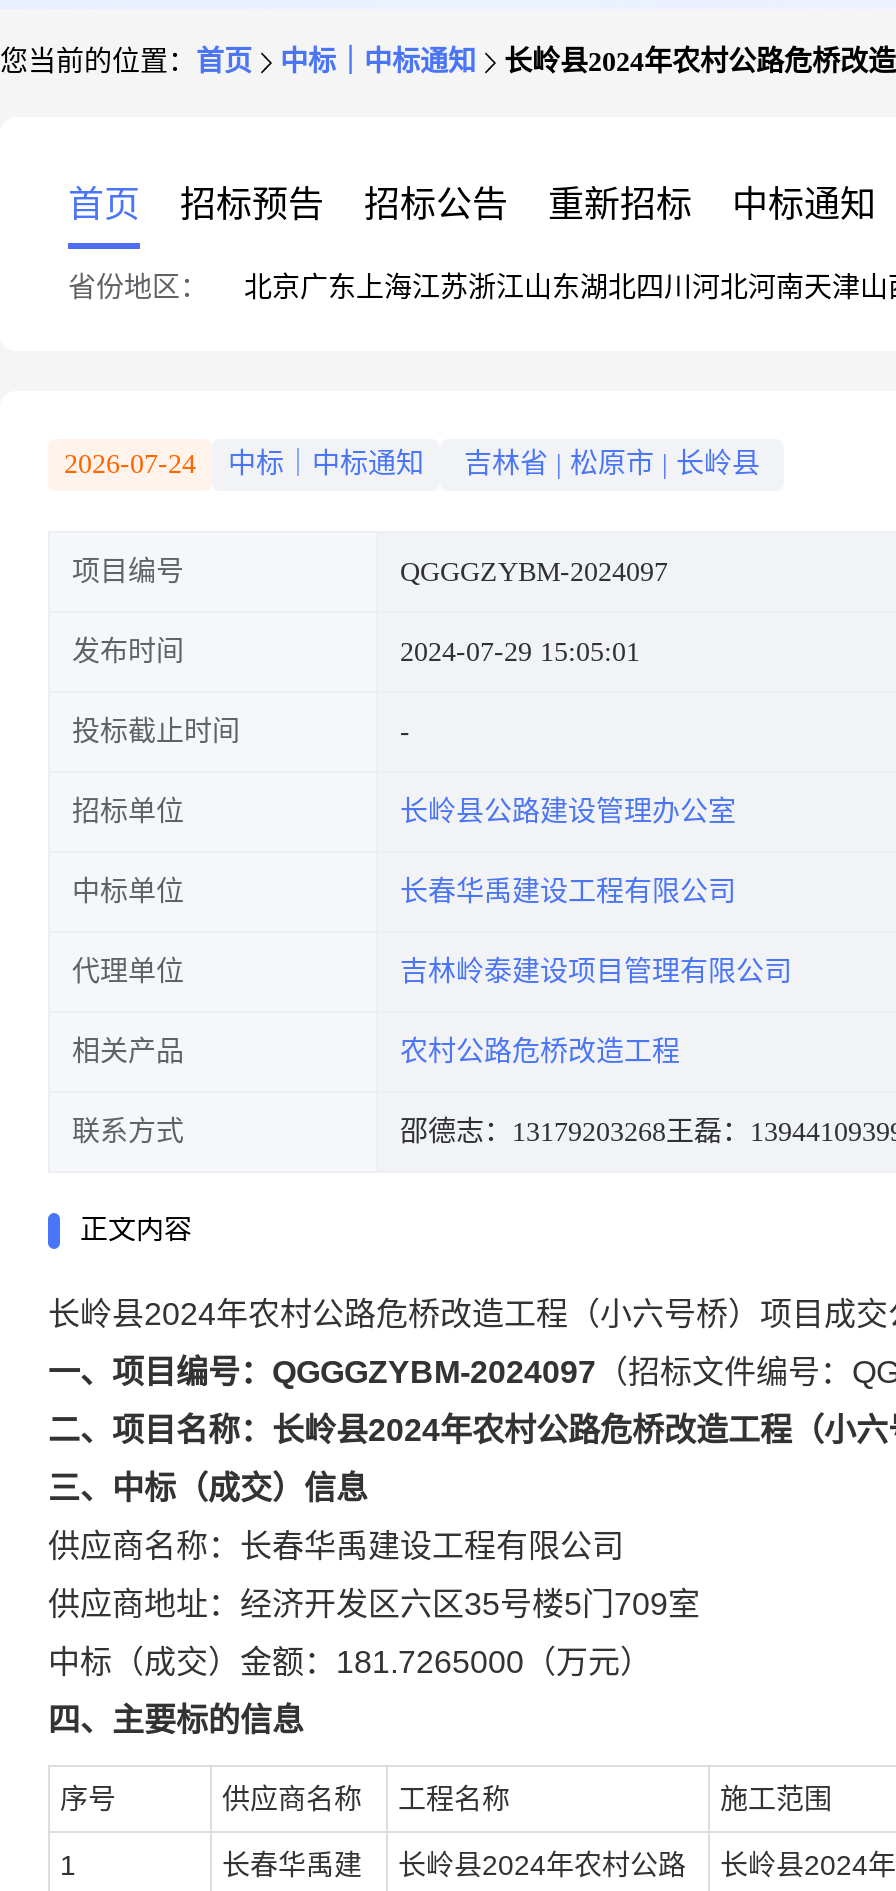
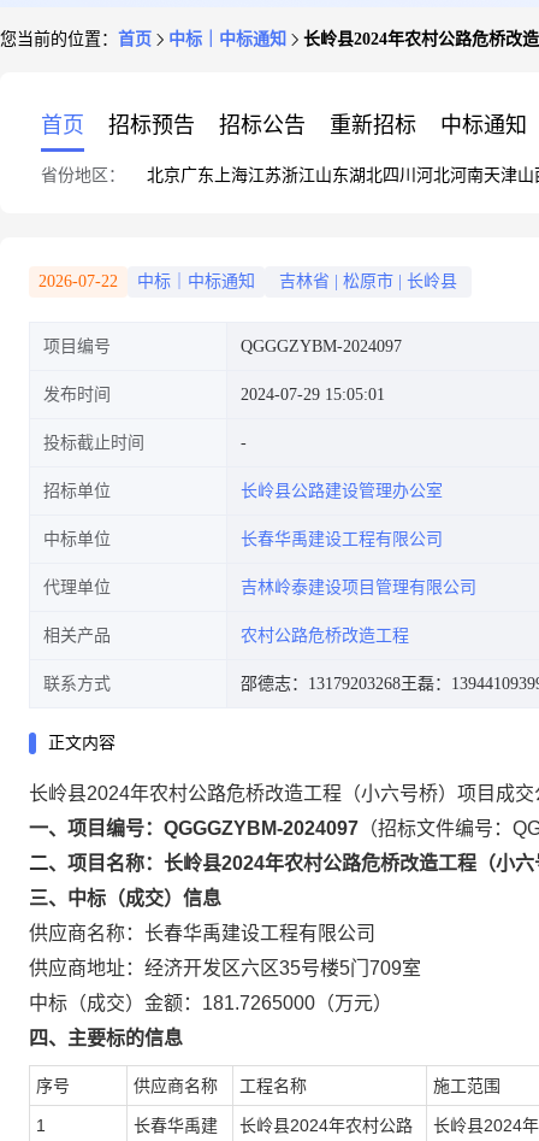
[64,449,196,479] 2026-07-24 -> [38,272,118,290] 2026-07-22

